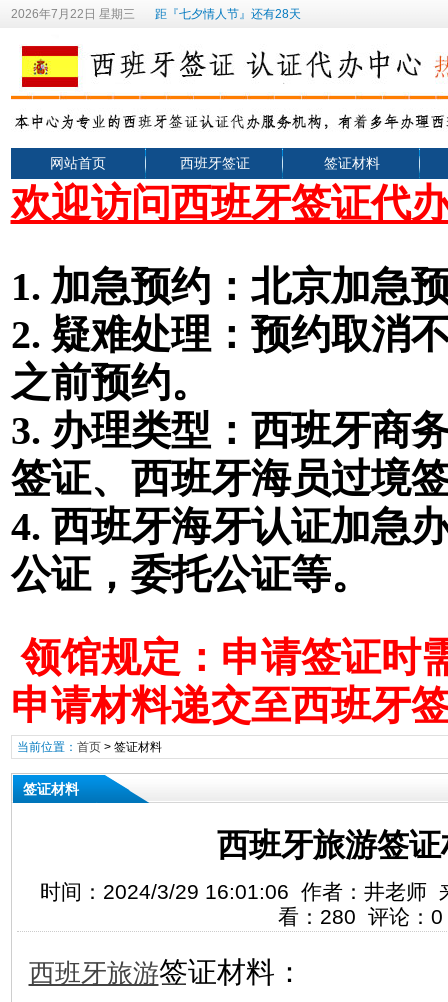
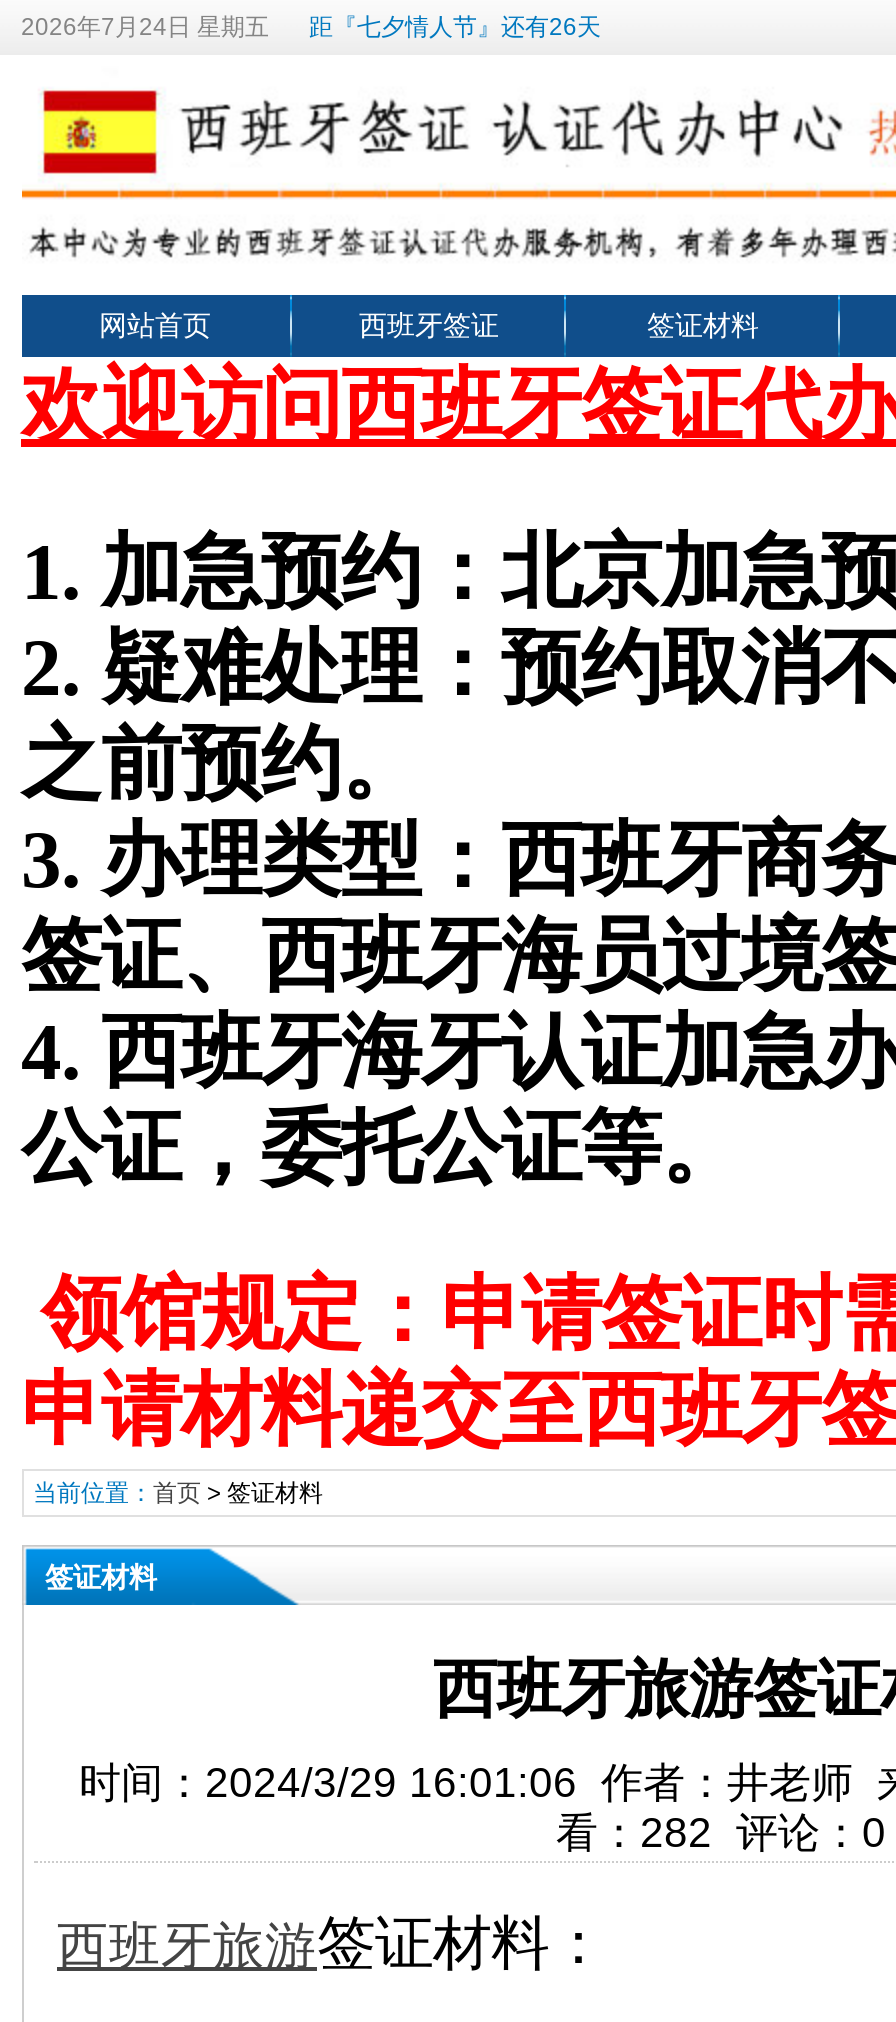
[10,7,134,21] 2026年7月22日 星期三 -> [21,13,269,41] 2026年7月24日 星期五
[154,7,300,21] 距『七夕情人节』还有28天 -> [309,13,601,41] 距『七夕情人节』还有26天
[278,905,443,928] 看：280 评论：0 -> [556,1809,886,1855] 看：282 评论：0

